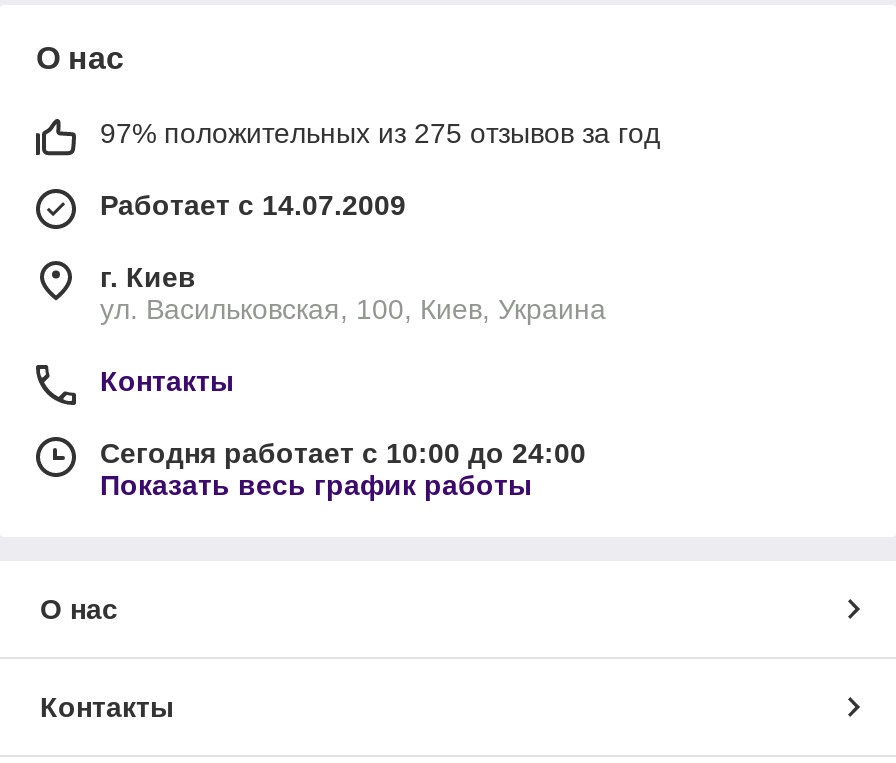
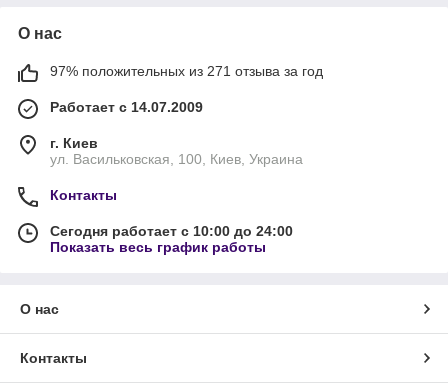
[100,117,660,149] 97% положительных из 275 отзывов за год -> [50,63,323,79] 97% положительных из 271 отзыва за год

